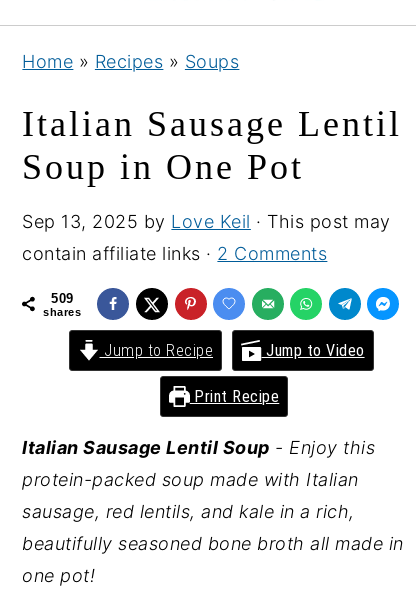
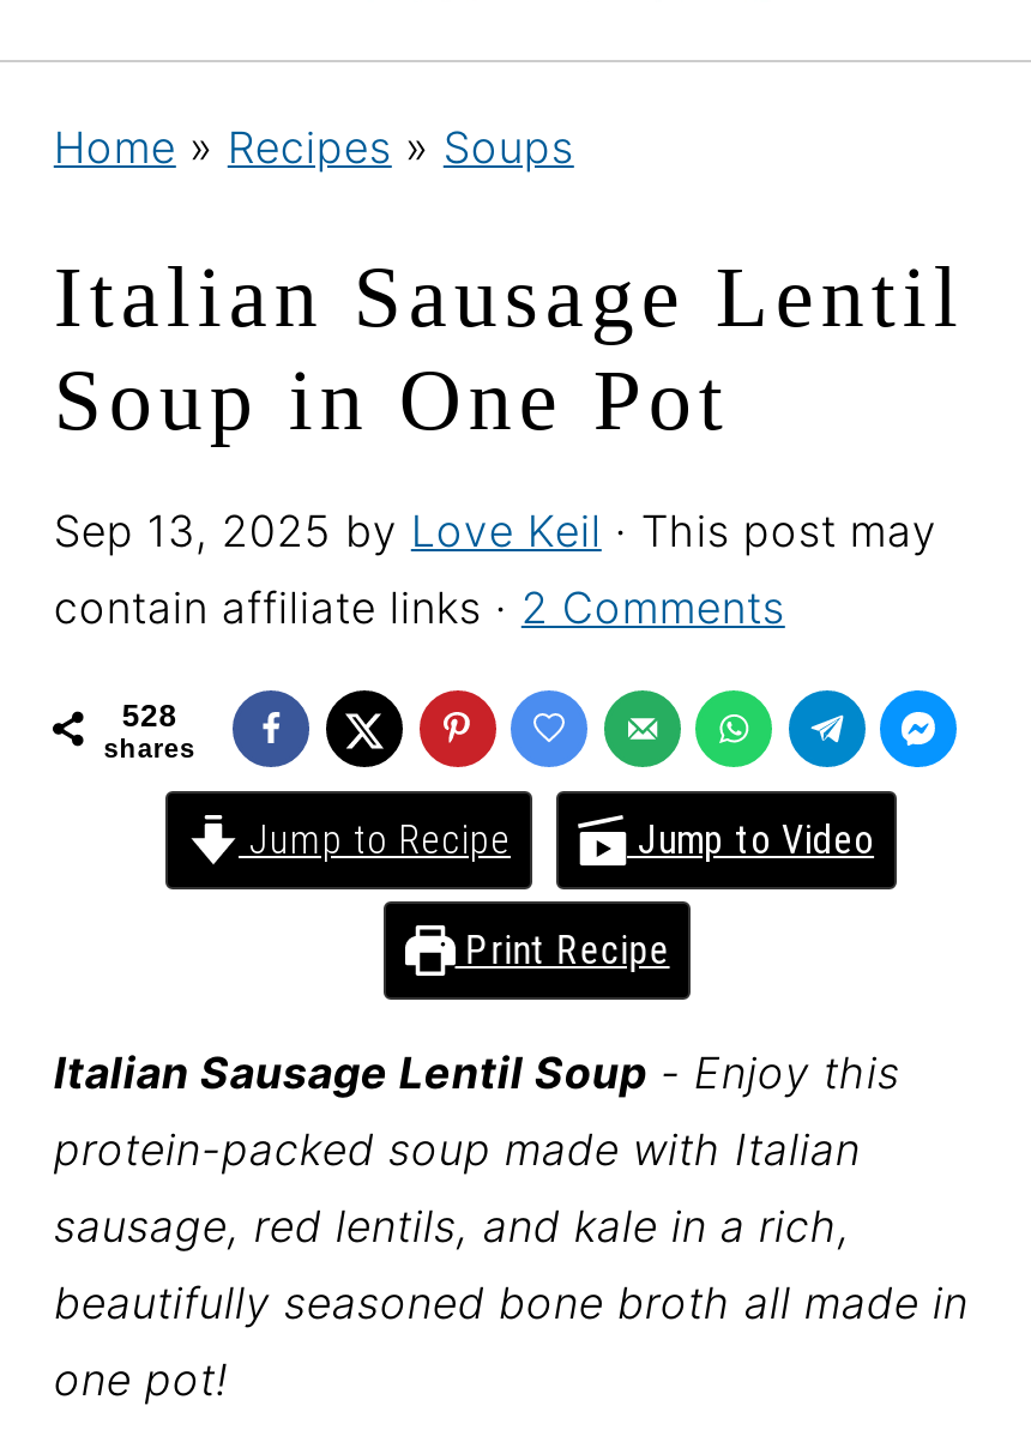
[51,291,74,306] 509 -> [122,698,177,734] 528

